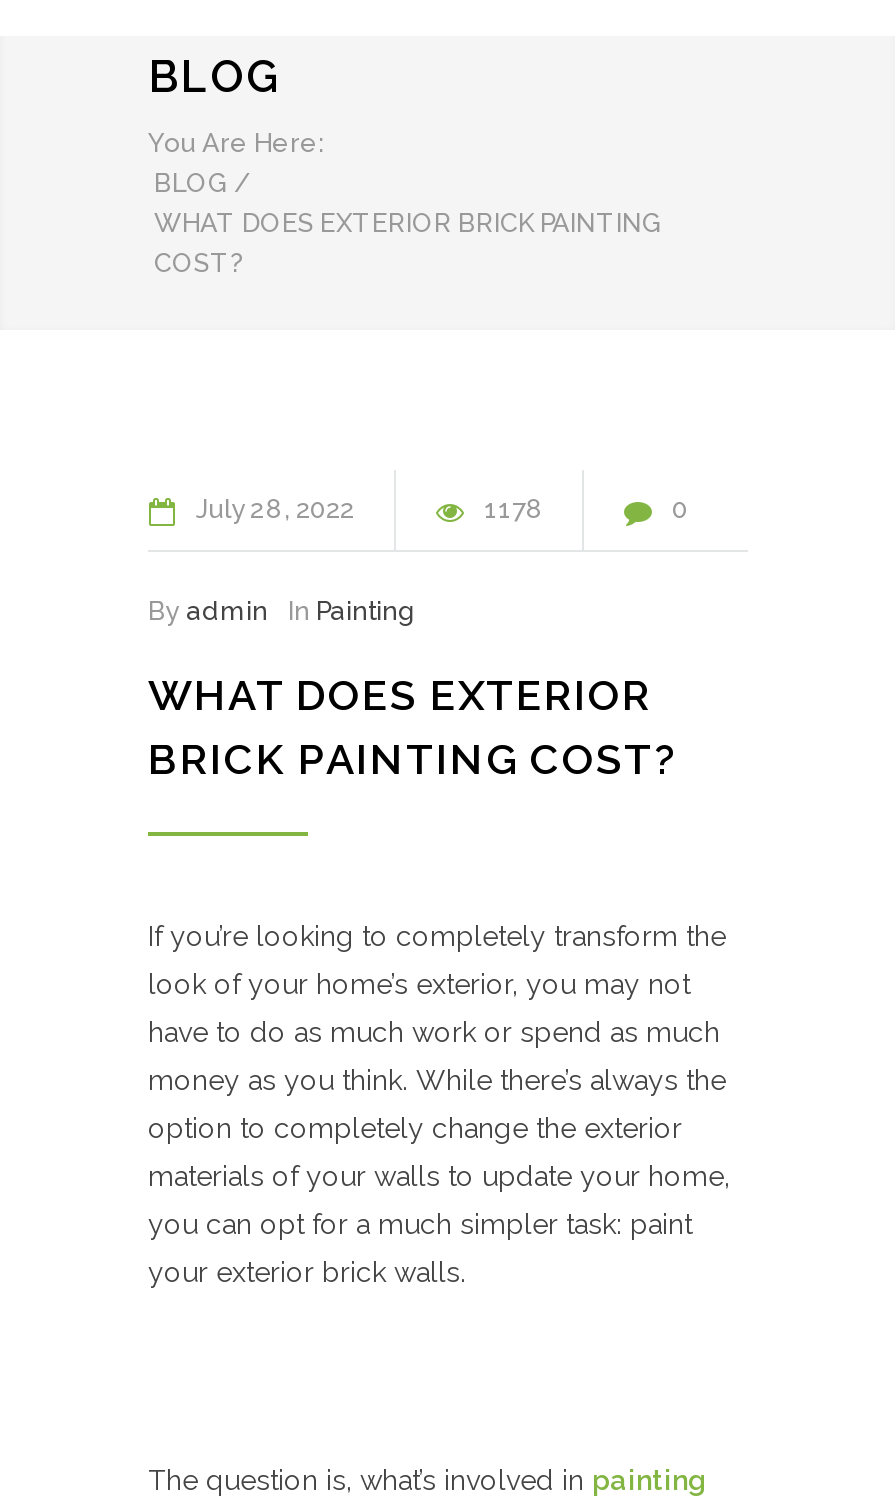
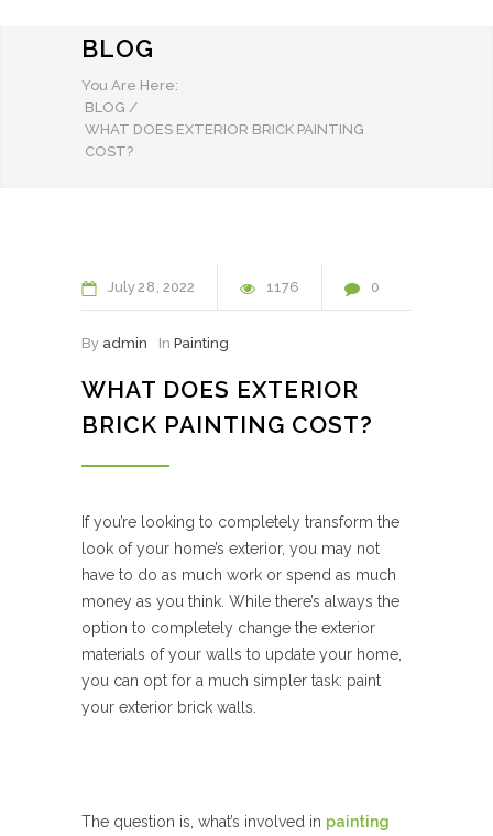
[484,495,542,525] 1178 -> [266,279,299,296] 1176

